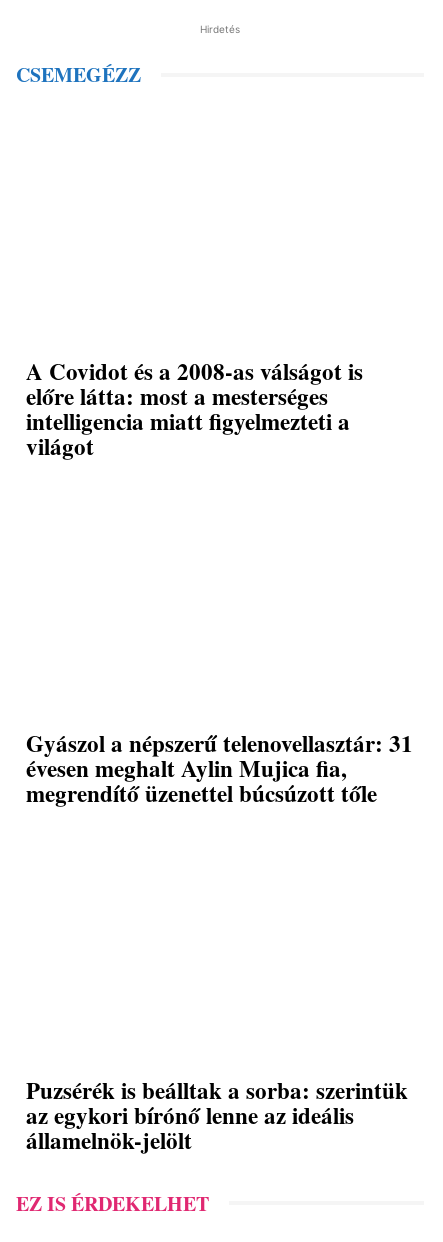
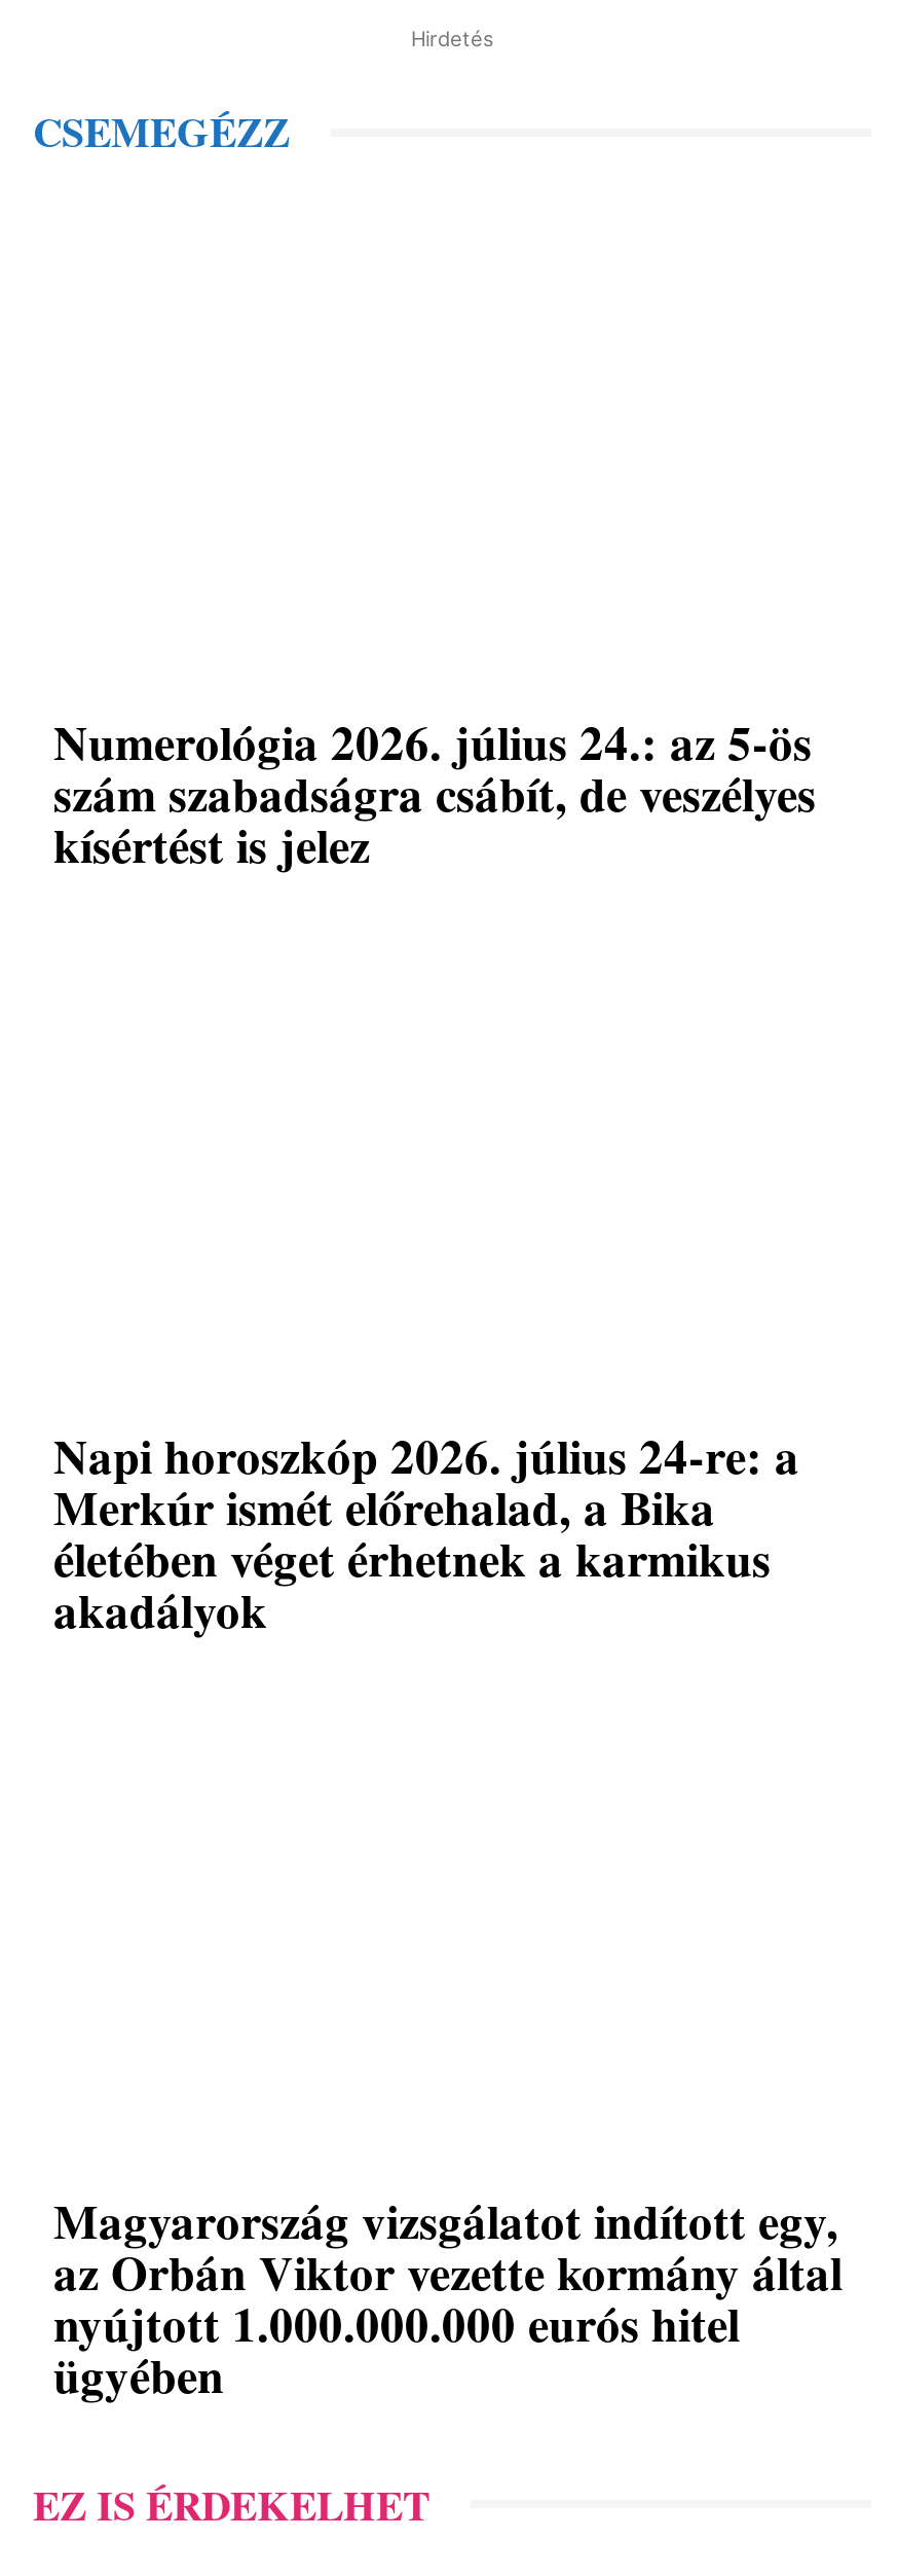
[26,354,363,463] A Covidot és a 2008-as válságot is | előre látta: most a mesterséges | intelligencia miatt figyelmezteti a | világot -> [53,707,816,880] Numerológia 2026. július 24.: az 5-ös | szám szabadságra csábít, de veszélyes | kísértést is jelez
[26,726,413,810] Gyászol a népszerű telenovellasztár: 31 | évesen meghalt Aylin Mujica fia, | megrendítő üzenettel búcsúzott tőle -> [53,1420,799,1645] Napi horoszkóp 2026. július 24-re: a | Merkúr ismét előrehalad, a Bika | életében véget érhetnek a karmikus | akadályok
[26,1073,408,1157] Puzsérék is beálltak a sorba: szerintük | az egykori bírónő lenne az ideális | államelnök-jelölt -> [53,2185,843,2409] Magyarország vizsgálatot indított egy, | az Orbán Viktor vezette kormány által | nyújtott 1.000.000.000 eurós hitel | ügyében

